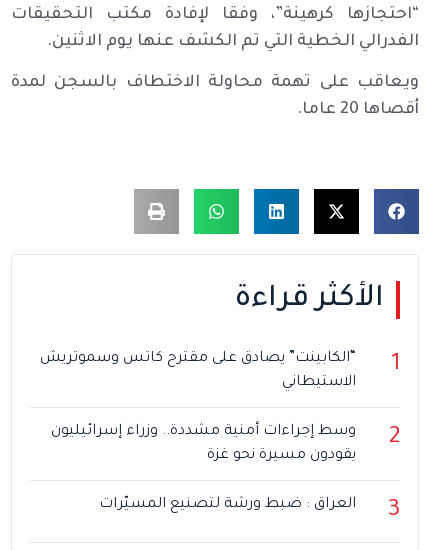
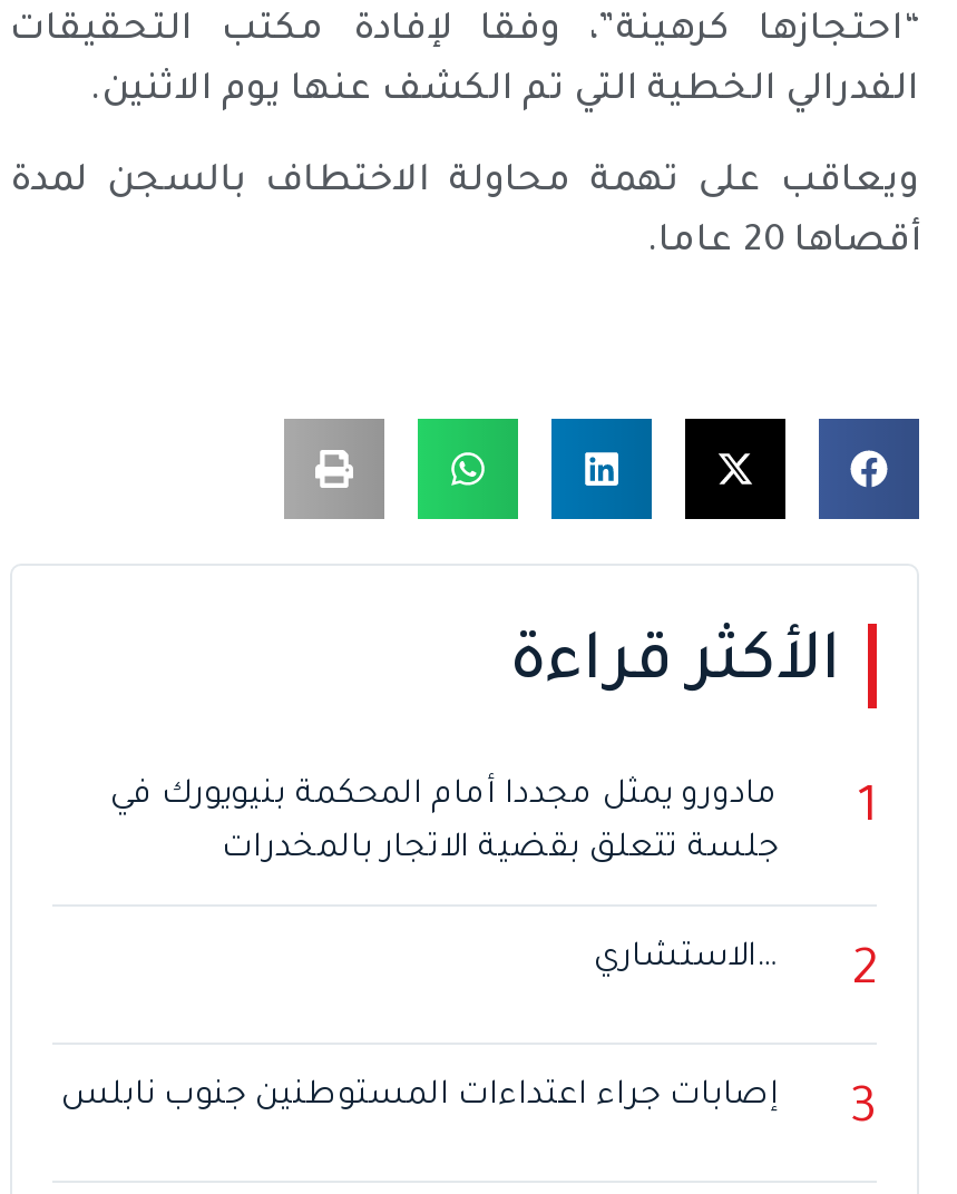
[40,350,356,366] “الكابينت” يصادق على مقترح كاتس وسموتريش -> [110,779,779,814] مادورو يمثل مجددا أمام المحكمة بنيويورك في
[282,374,356,390] الاستيطاني -> [222,832,779,868] جلسة تتعلق بقضية الاتجار بالمخدرات
[51,423,356,463] وسط إجراءات أمنية مشددة.. وزراء إسرائيليون | يقودون مسيرة نحو غزة -> [594,941,779,977] …الاستشاري
[99,496,356,512] العراق : ضبط ورشة لتصنيع المسيّرات -> [61,1079,779,1115] إصابات جراء اعتداءات المستوطنين جنوب نابلس

